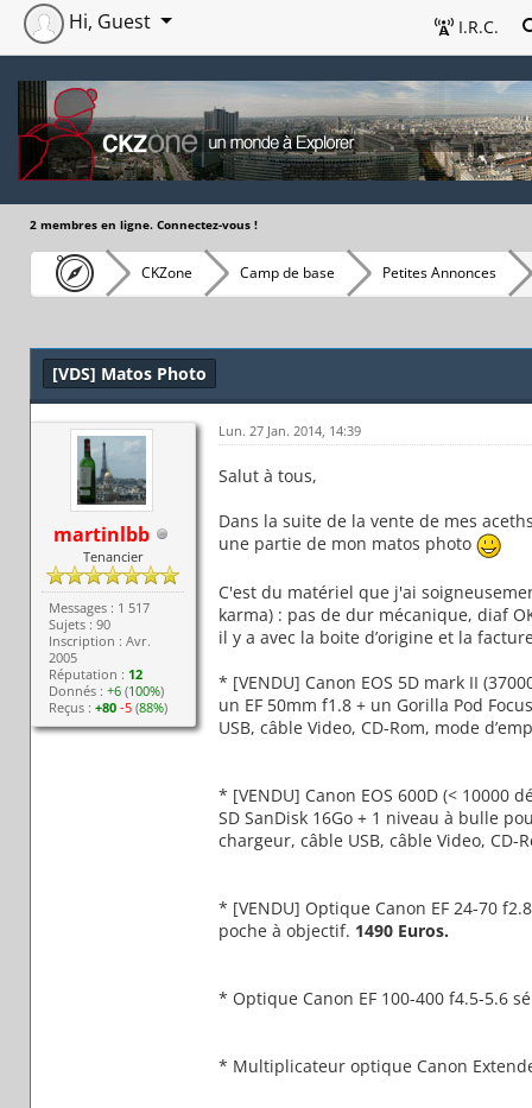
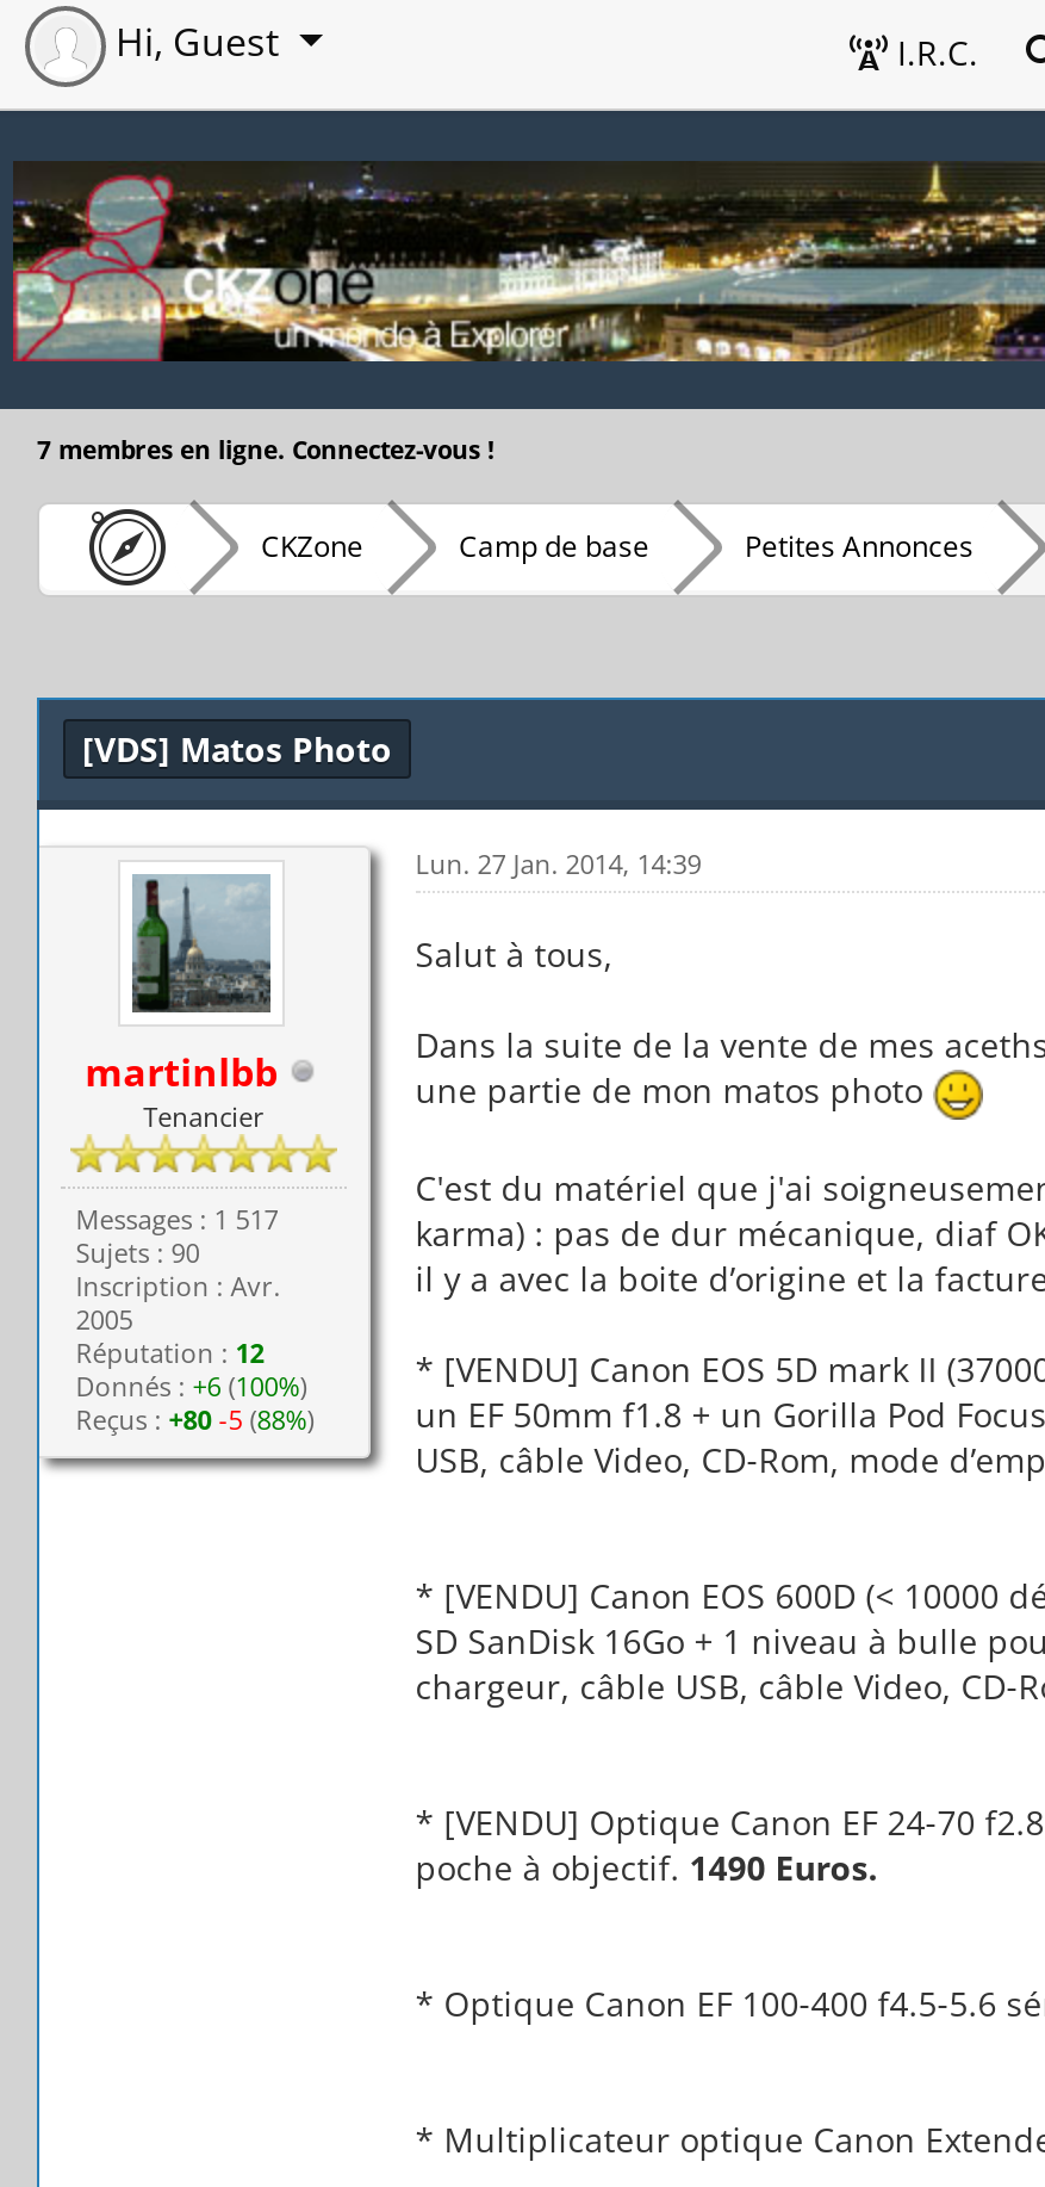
[18,80,528,232] [image] | 2 membres en ligne. Connectez-vous ! -> [13,161,1038,465] [image] | 7 membres en ligne. Connectez-vous !

